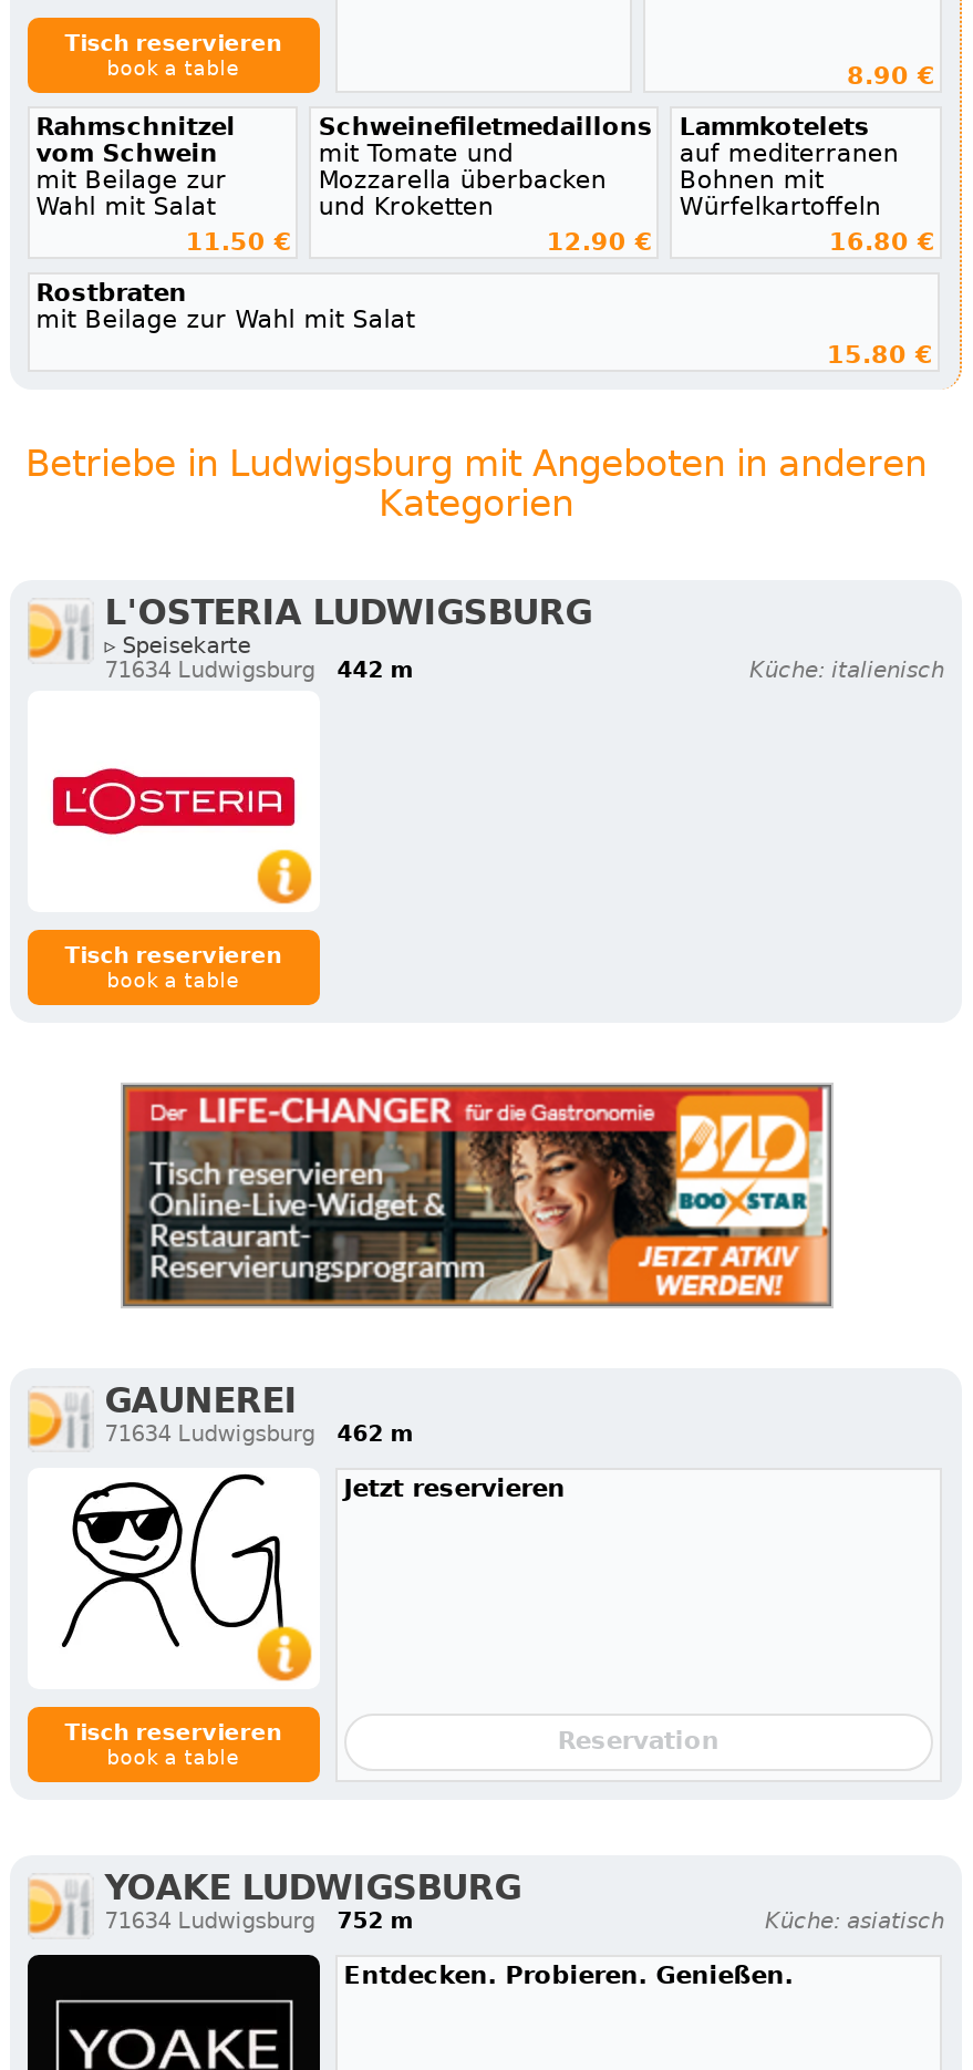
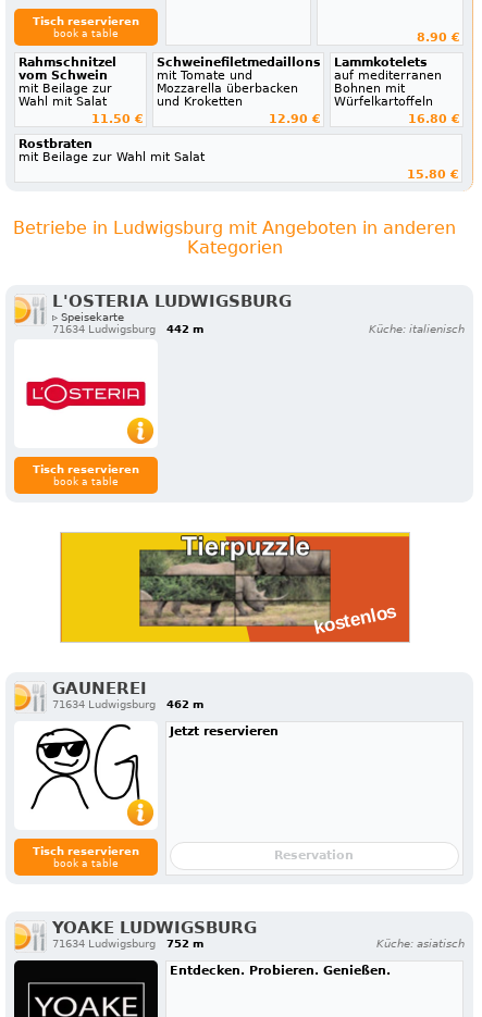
[121,1083,834,1308] [image] -> [60,532,410,643] [image]

